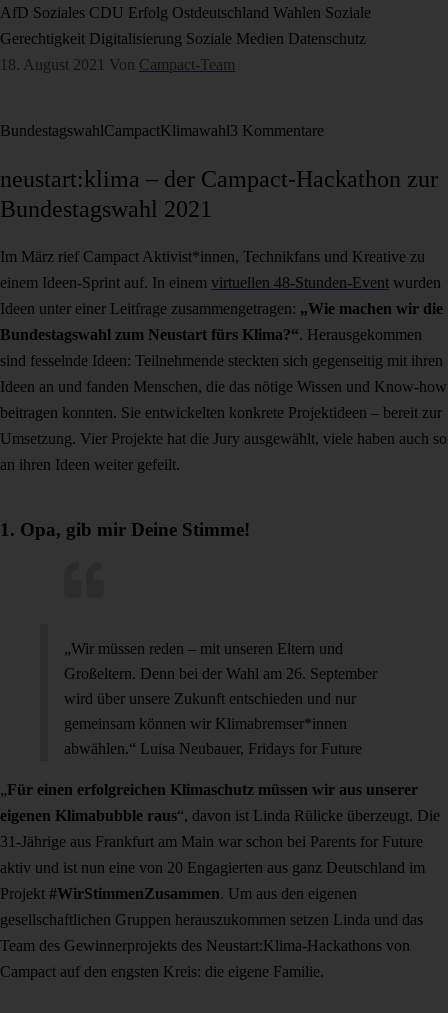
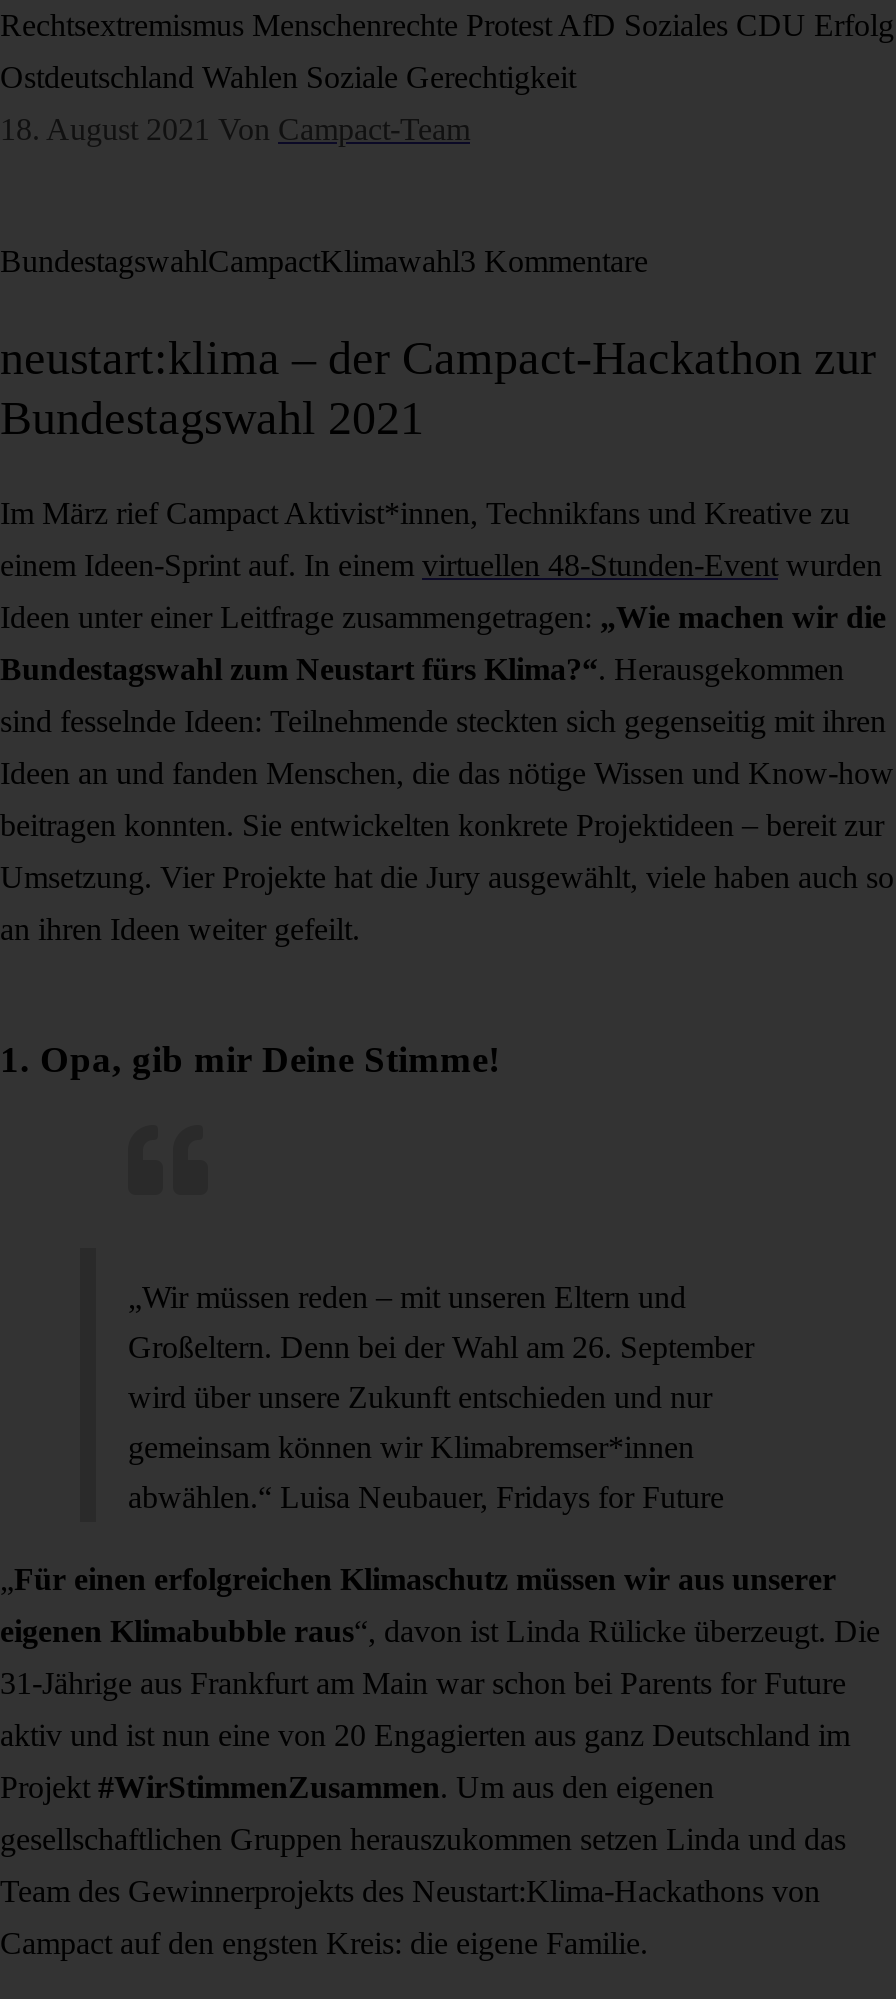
[0,4,371,21] AfD Soziales CDU Erfolg Ostdeutschland Wahlen Soziale -> [0,8,894,42] Rechtsextremismus Menschenrechte Protest AfD Soziales CDU Erfolg
[0,30,366,47] Gerechtigkeit Digitalisierung Soziale Medien Datenschutz -> [0,60,576,94] Ostdeutschland Wahlen Soziale Gerechtigkeit

